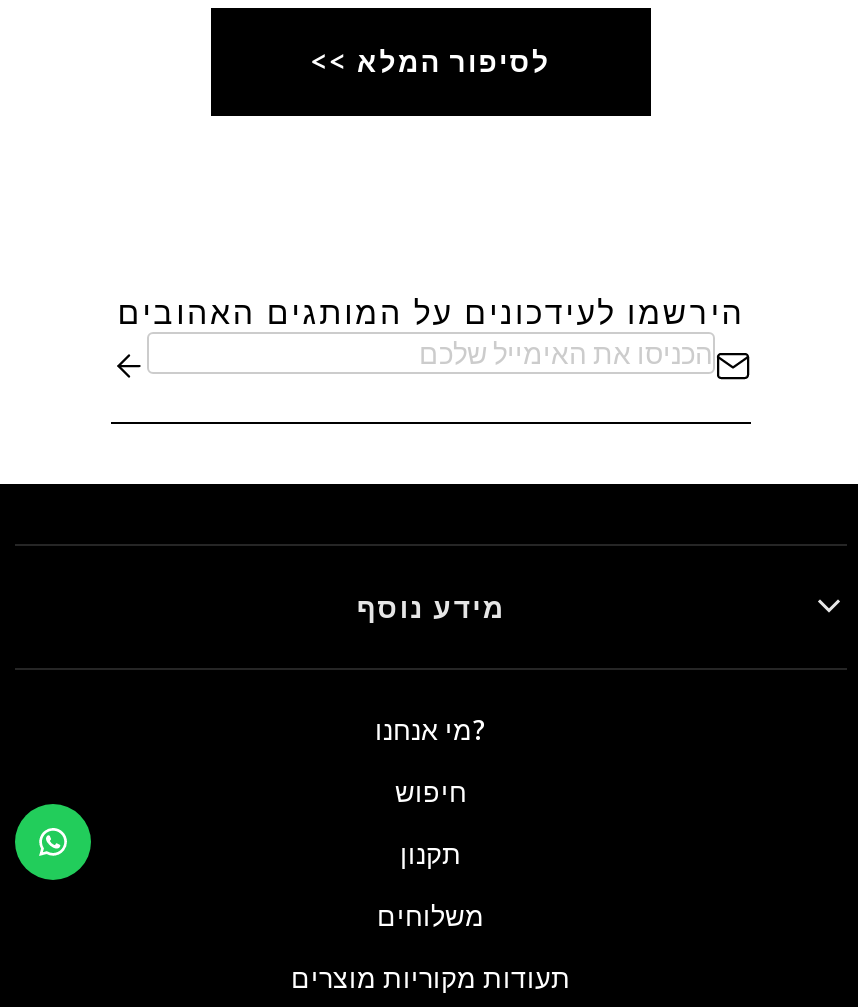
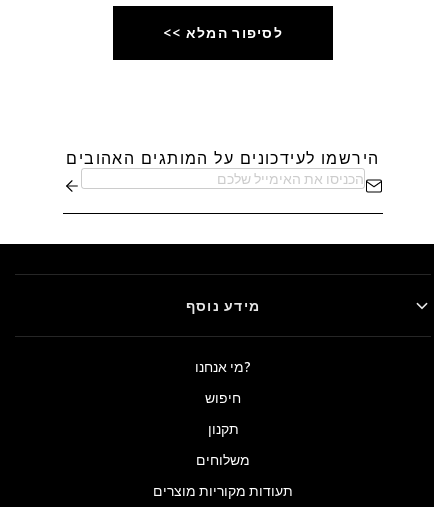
[13,802,93,882] [image] -> none

